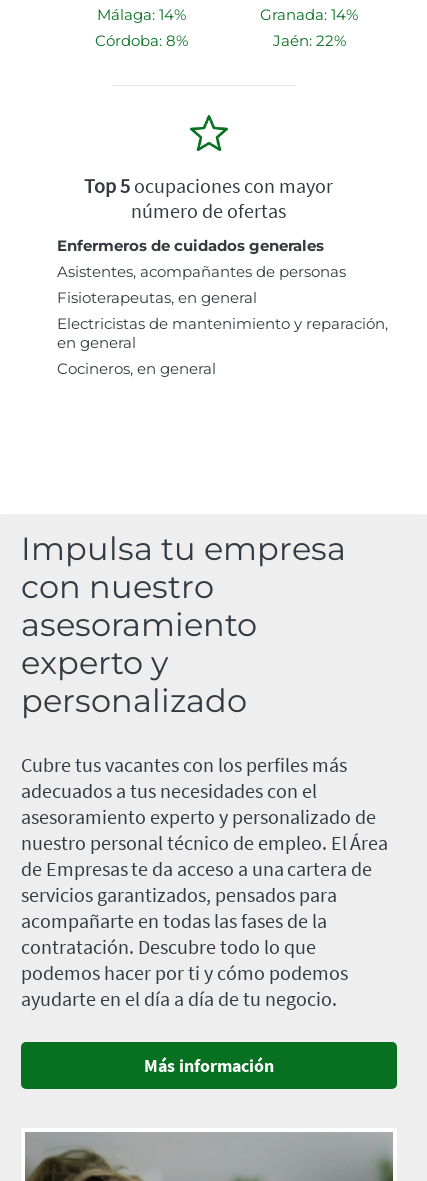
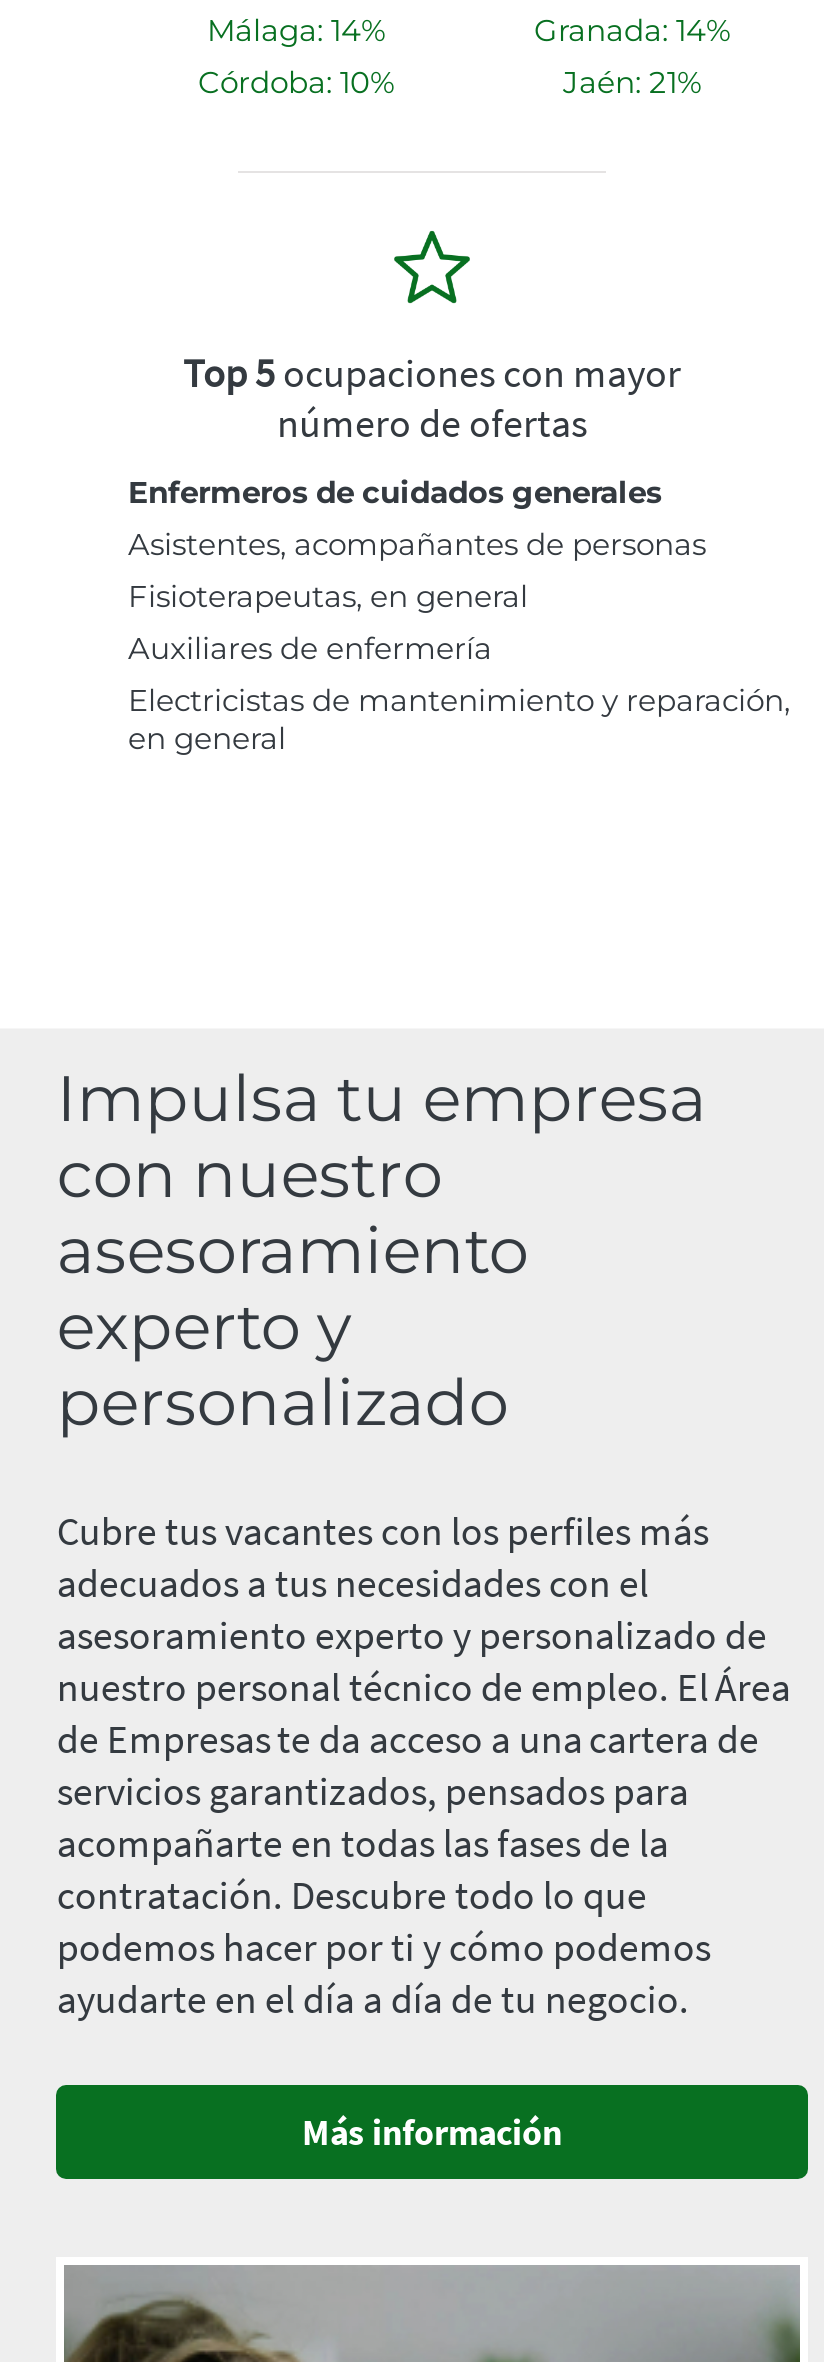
[94,31,187,50] Córdoba: 8% -> [198,62,394,100] Córdoba: 10%
[272,31,345,50] Jaén: 22% -> [563,62,701,100] Jaén: 21%
none -> [128,628,492,666] Auxiliares de enfermería
moved [57,314,388,352] -> [128,680,790,756]: Electricistas de mantenimiento y reparación, | en general
[57,359,216,378] Cocineros, en general -> none

